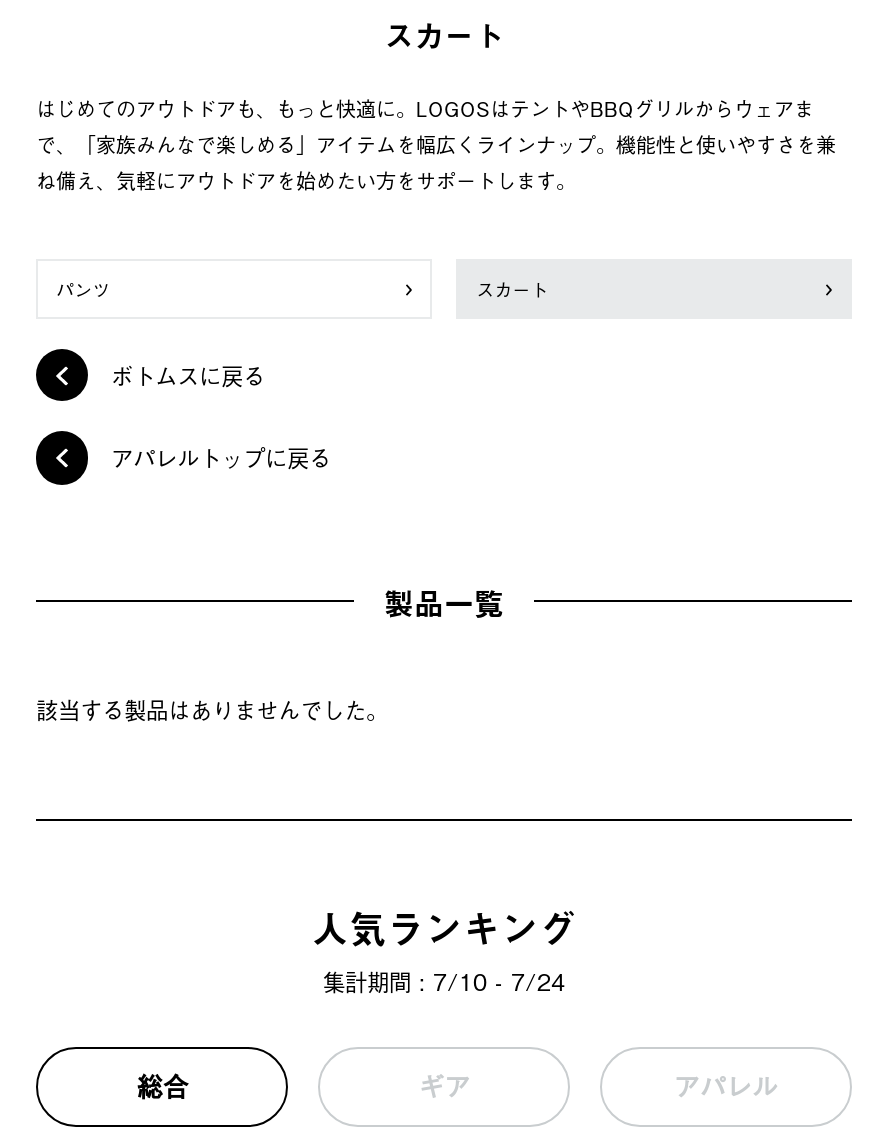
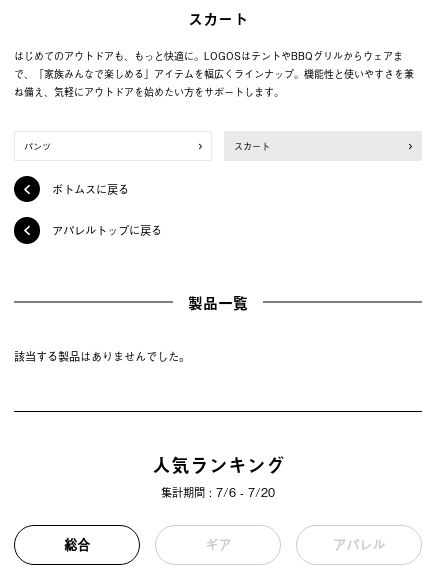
[323,965,565,997] 集計期間 : 7/10 - 7/24 -> [161,484,275,500] 集計期間 : 7/6 - 7/20

